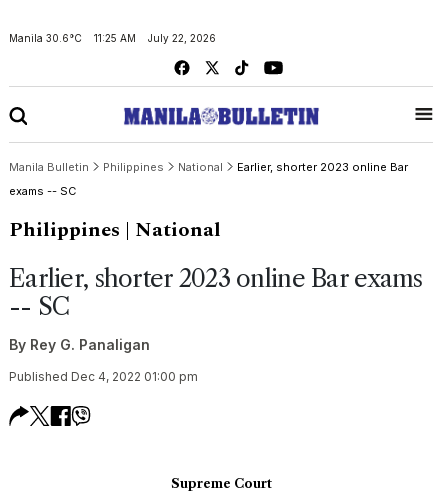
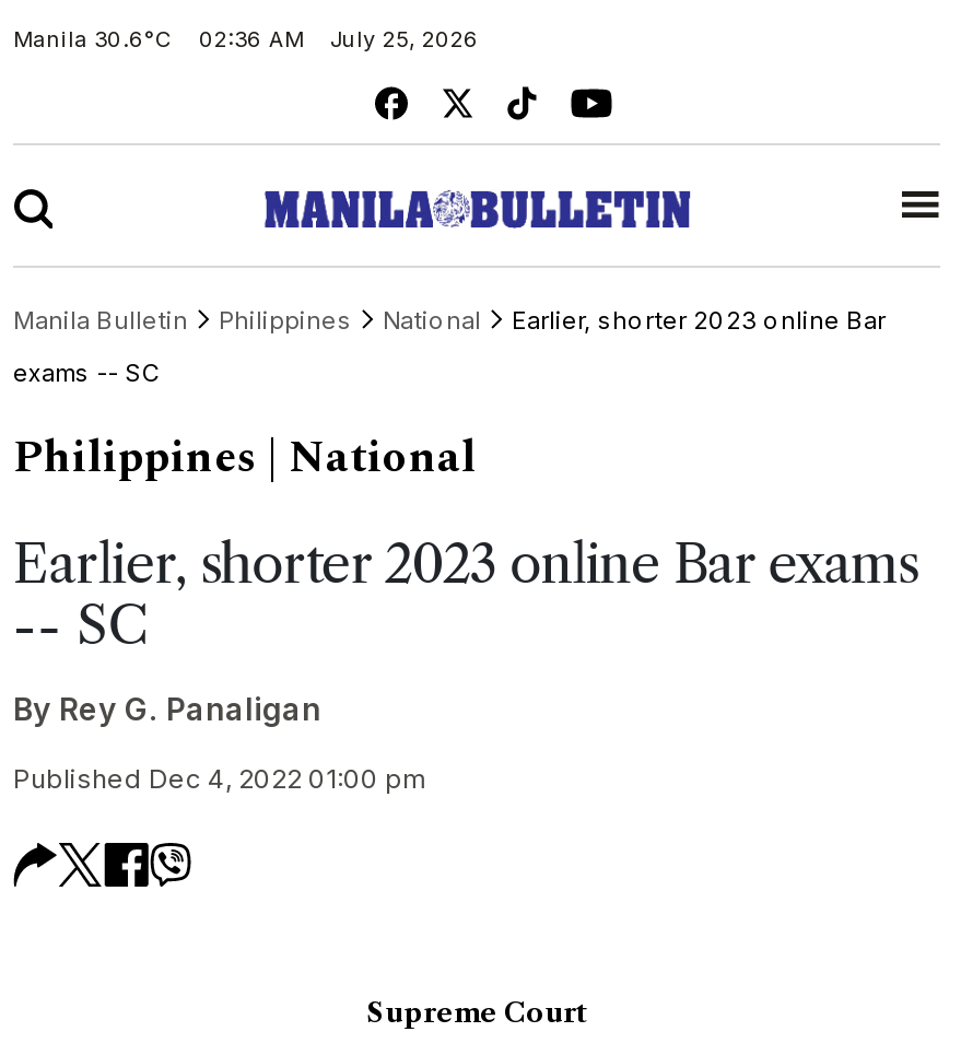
[94,32,136,44] 11:25 AM -> [199,25,304,51] 02:36 AM
[148,32,216,44] July 22, 2026 -> [330,25,479,51] July 25, 2026

